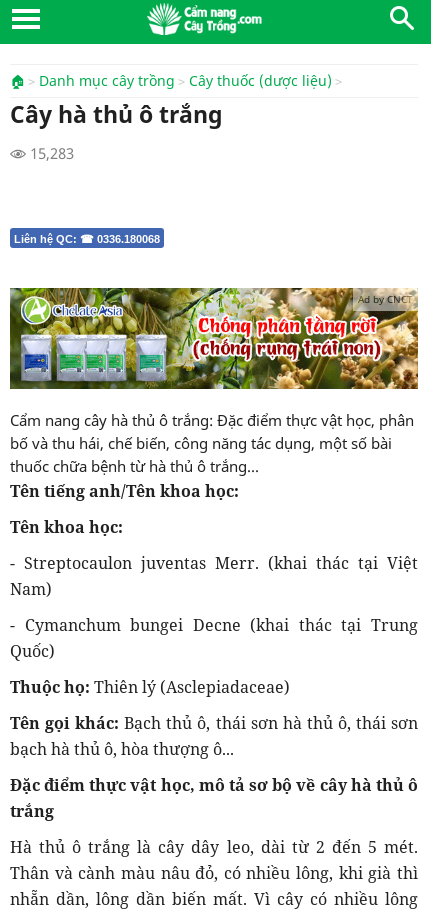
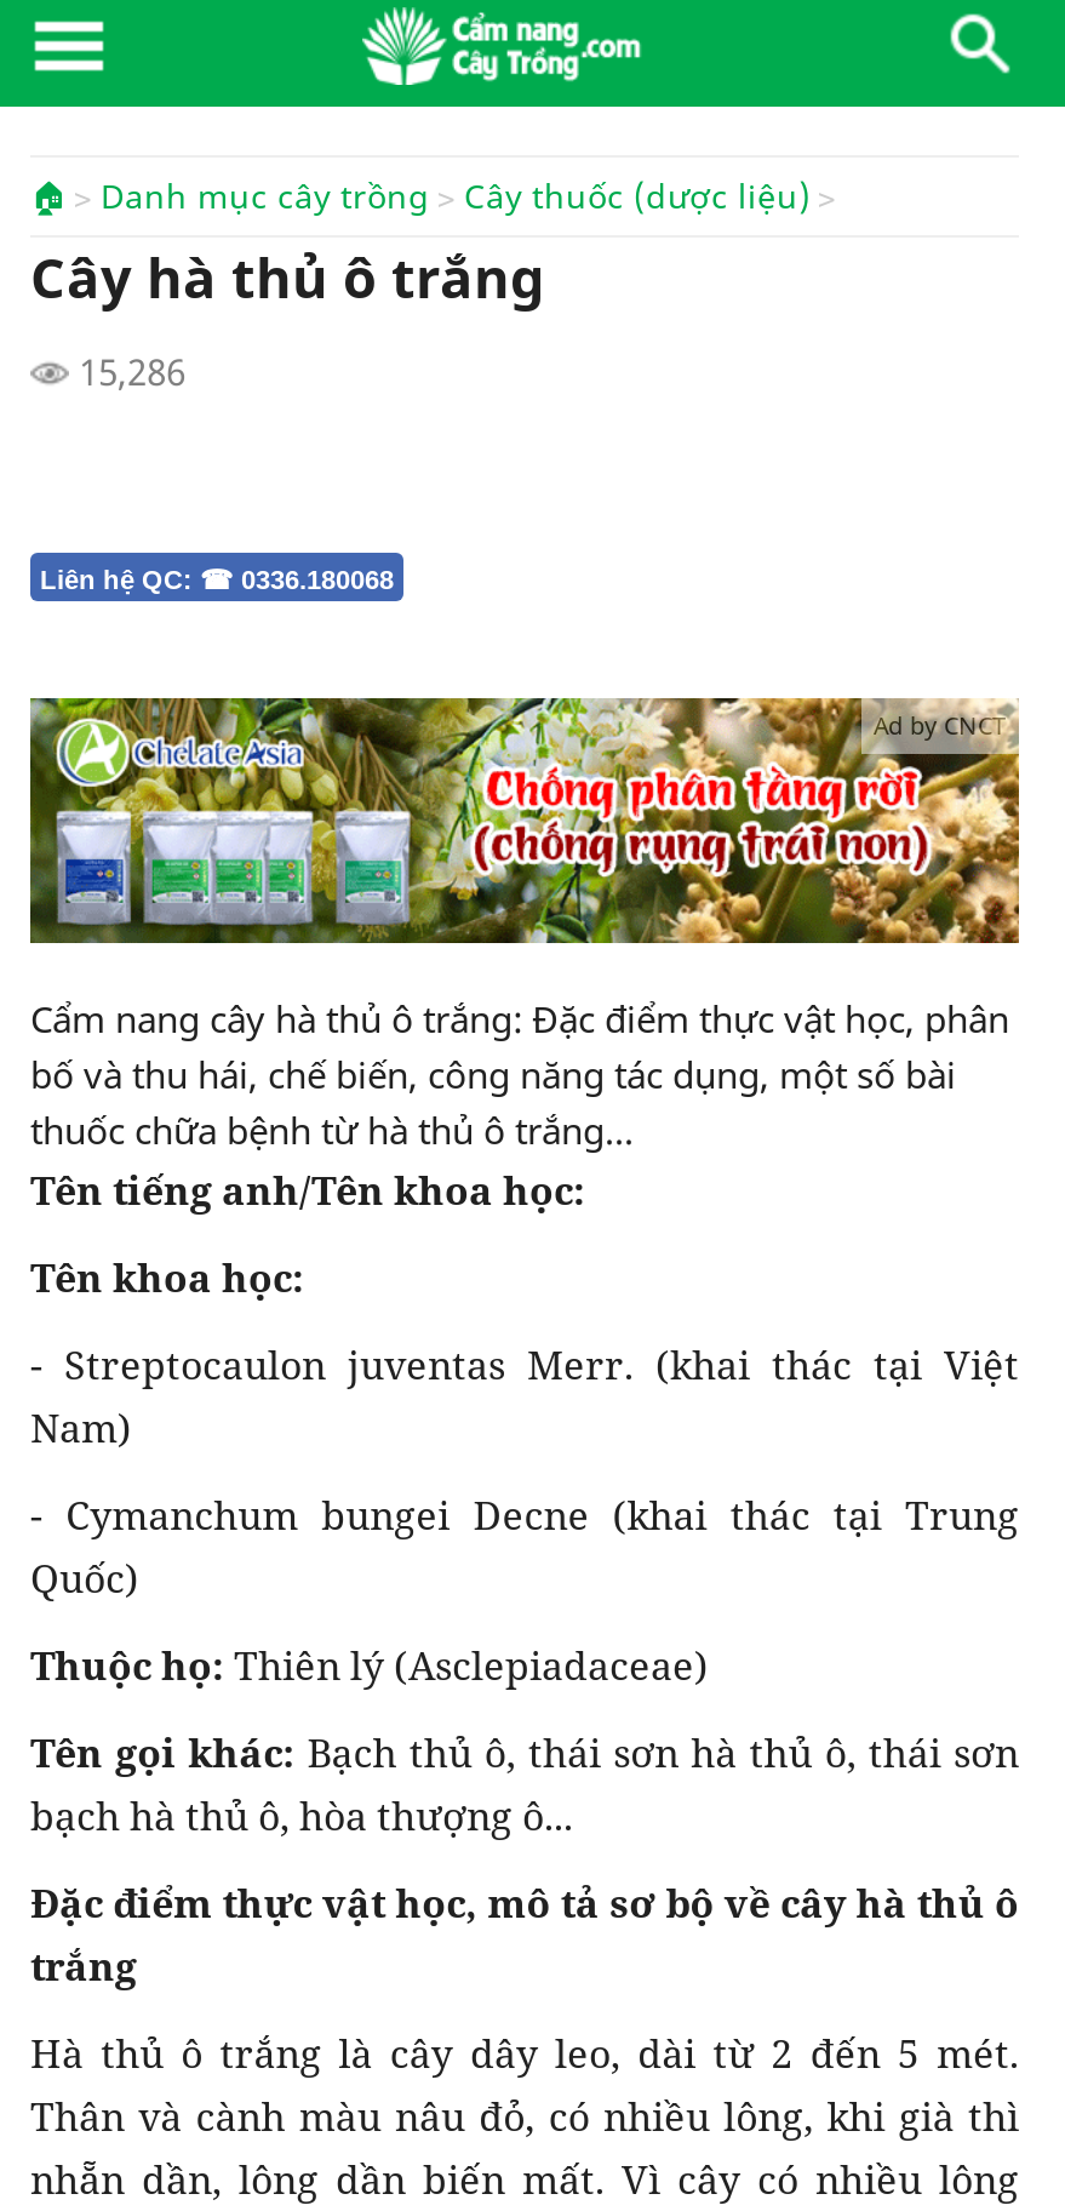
[30,143,74,163] 15,283 -> [79,347,185,395] 15,286

